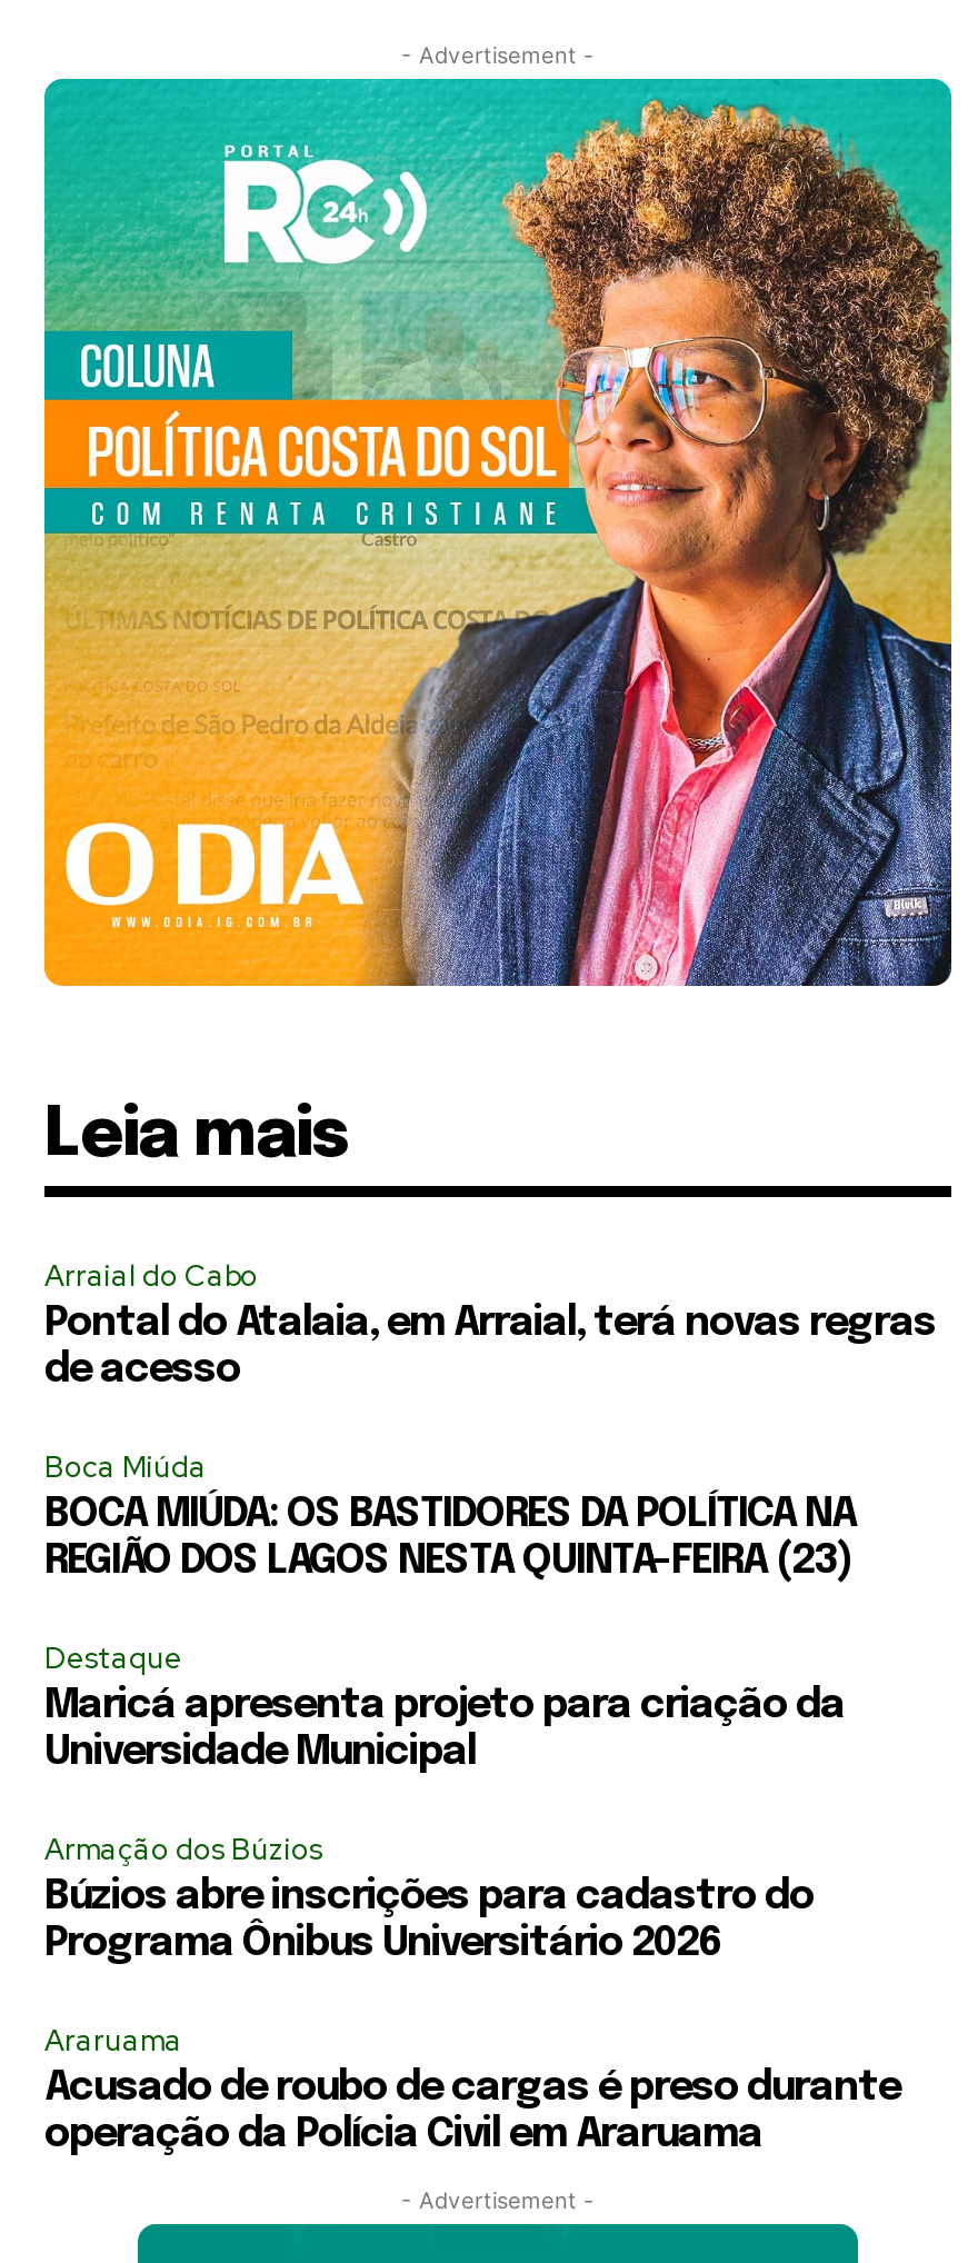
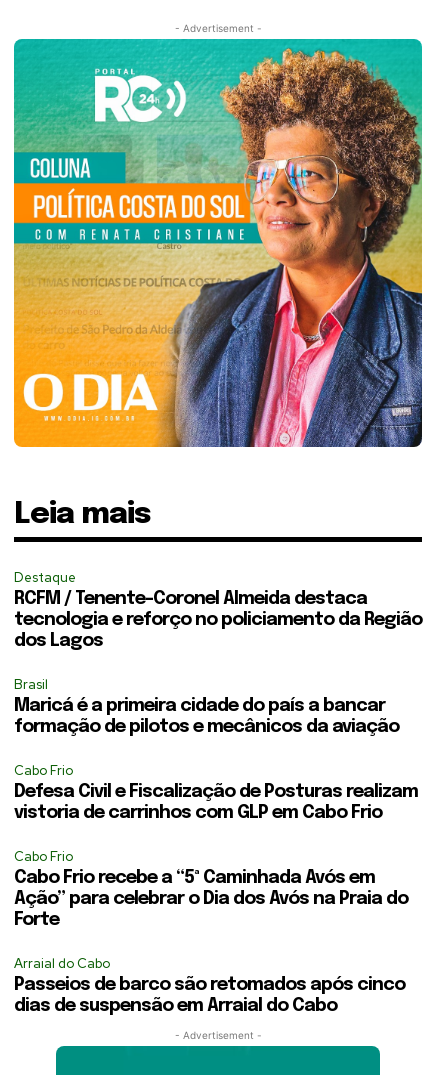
moved [44,1258,258,1295] -> [14,955,110,972]: Arraial do Cabo
[44,1304,936,1582] Pontal do Atalaia, em Arraial, terá novas regras | de acesso | Boca Miúda | BOCA MIÚDA: OS BASTIDORES DA POLÍTICA NA | REGIÃO DOS LAGOS NESTA QUINTA-FEIRA (23) -> none
moved [44,1640,182,1678] -> [14,569,76,586]: Destaque
[44,1687,900,2156] Maricá apresenta projeto para criação da | Universidade Municipal | Armação dos Búzios | Búzios abre inscrições para cadastro do | Programa Ônibus Universitário 2026 | Araruama | Acusado de roubo de cargas é preso durante | operação da Polícia Civil em Araruama -> [14,590,422,1015] RCFM / Tenente-Coronel Almeida destaca | tecnologia e reforço no policiamento da Região | dos Lagos | Brasil | Maricá é a primeira cidade do país a bancar | formação de pilotos e mecânicos da aviação | Cabo Frio | Defesa Civil e Fiscalização de Posturas realizam | vistoria de carrinhos com GLP em Cabo Frio | Cabo Frio | Cabo Frio recebe a “5ª Caminhada Avós em | Ação” para celebrar o Dia dos Avós na Praia do | Forte | Passeios de barco são retomados após cinco | dias de suspensão em Arraial do Cabo

